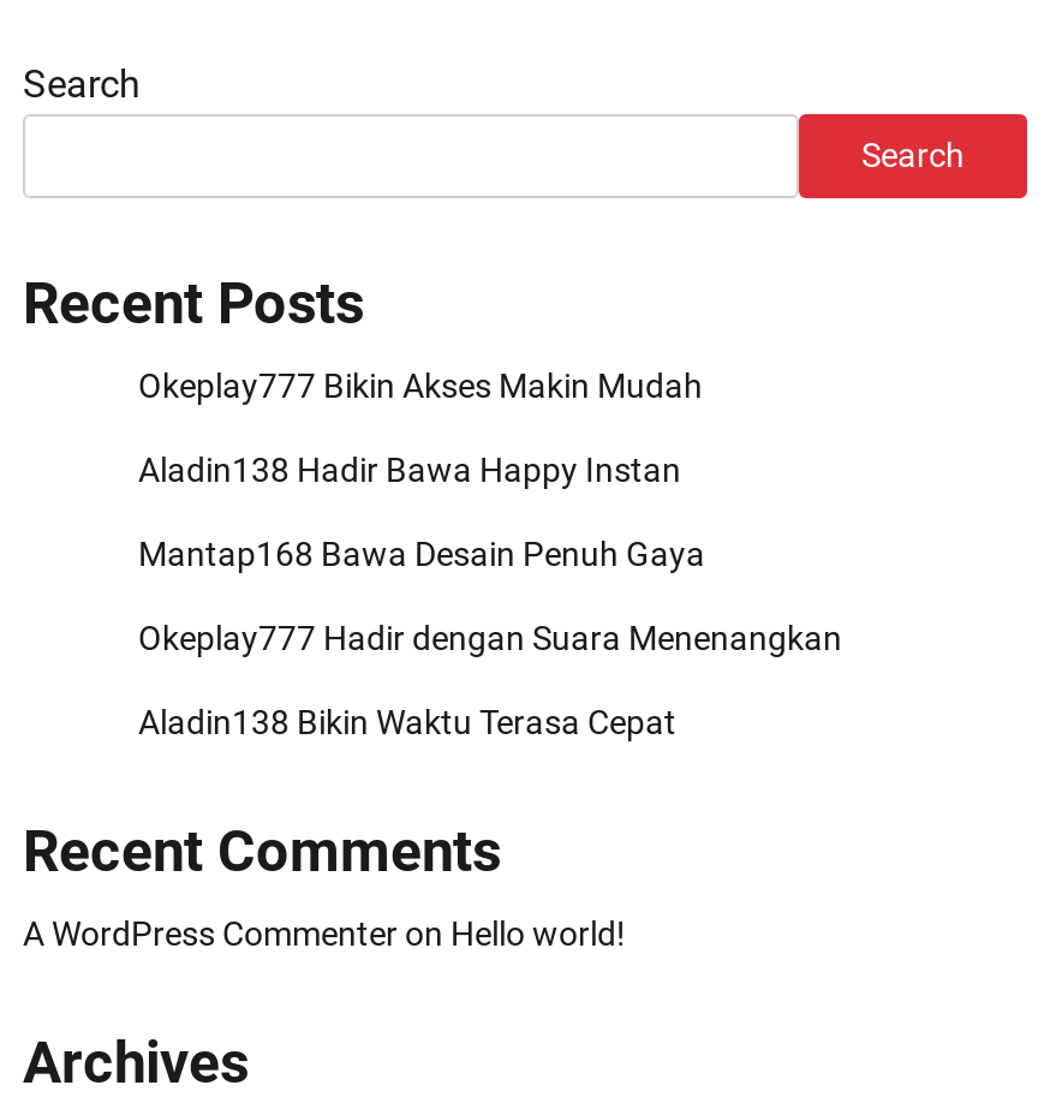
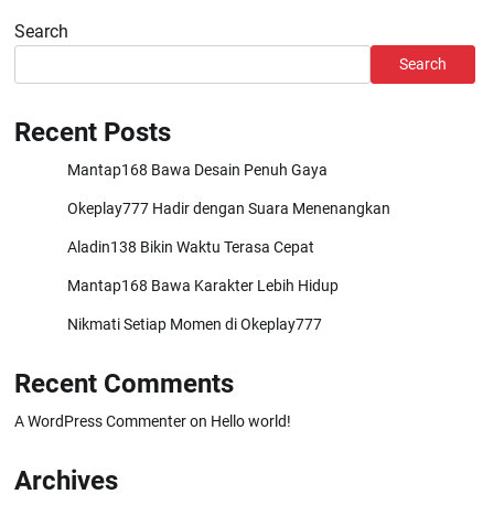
[138,366,703,489] Okeplay777 Bikin Akses Makin Mudah | Aladin138 Hadir Bawa Happy Instan -> none
moved [138,534,842,741] -> [67,161,390,256]: Mantap168 Bawa Desain Penuh Gaya | Okeplay777 Hadir dengan Suara Menenangkan | Aladin138 Bikin Waktu Terasa Cepat
none -> [67,277,339,333] Mantap168 Bawa Karakter Lebih Hidup | Nikmati Setiap Momen di Okeplay777

